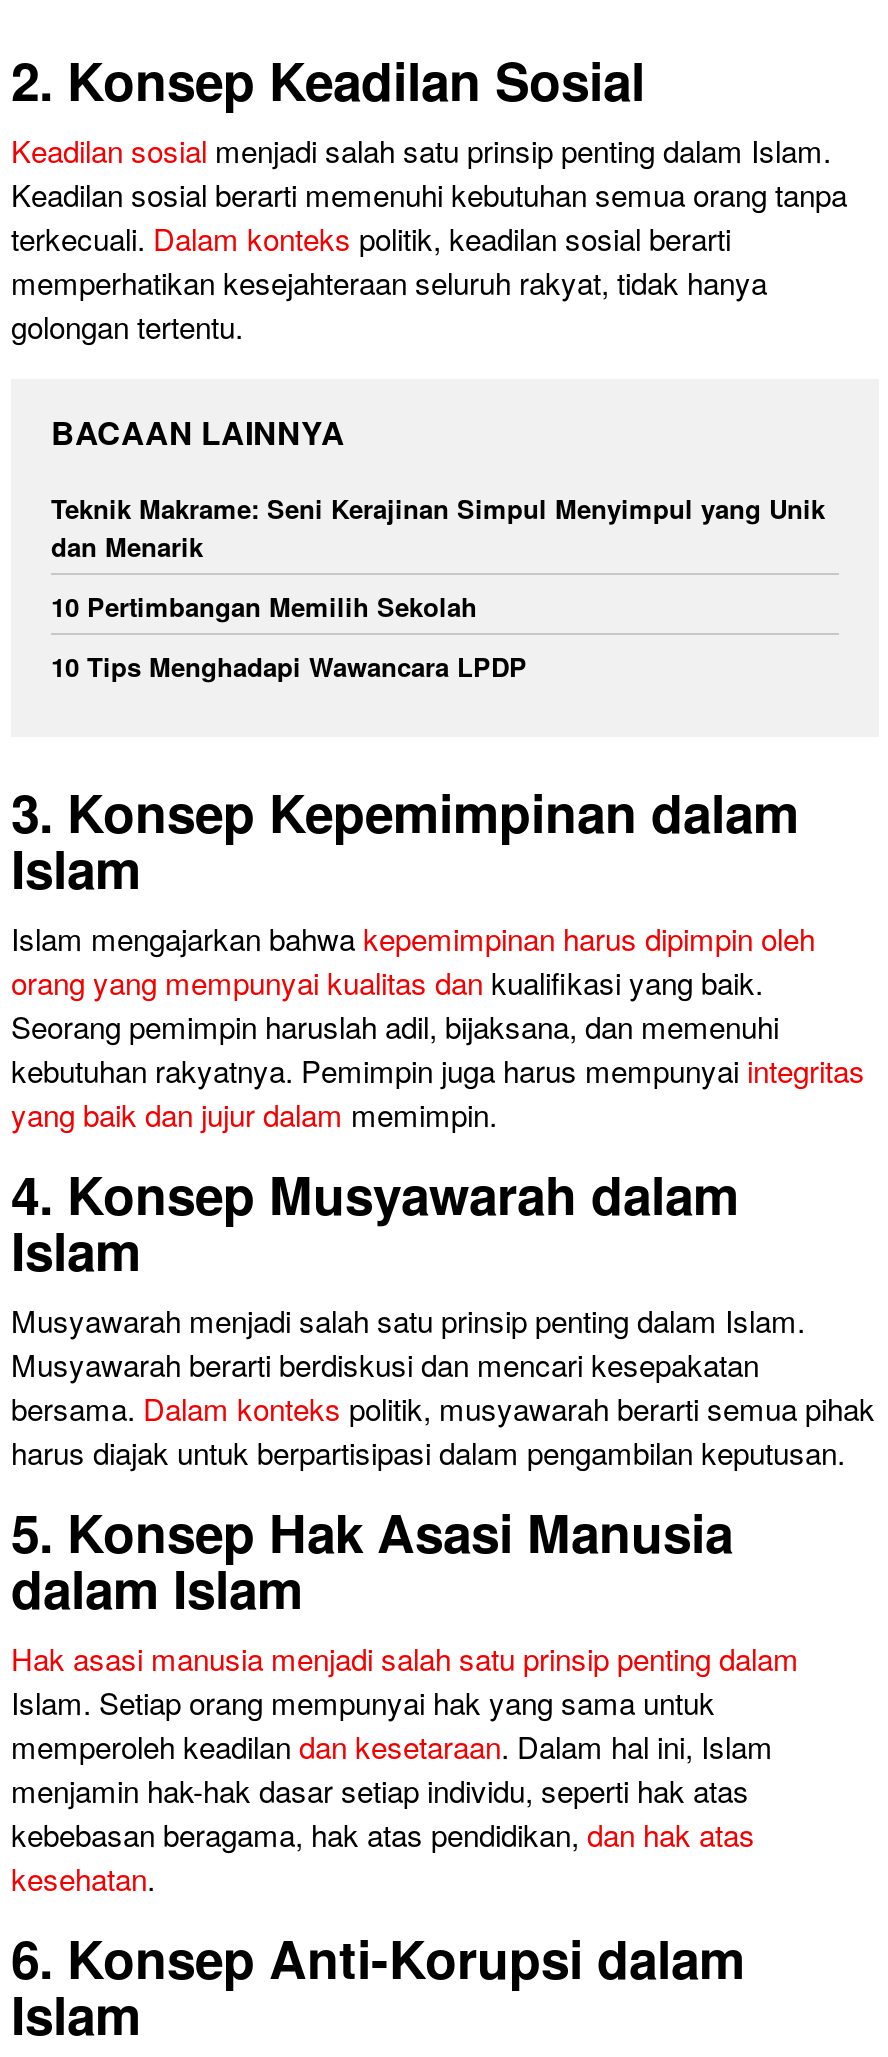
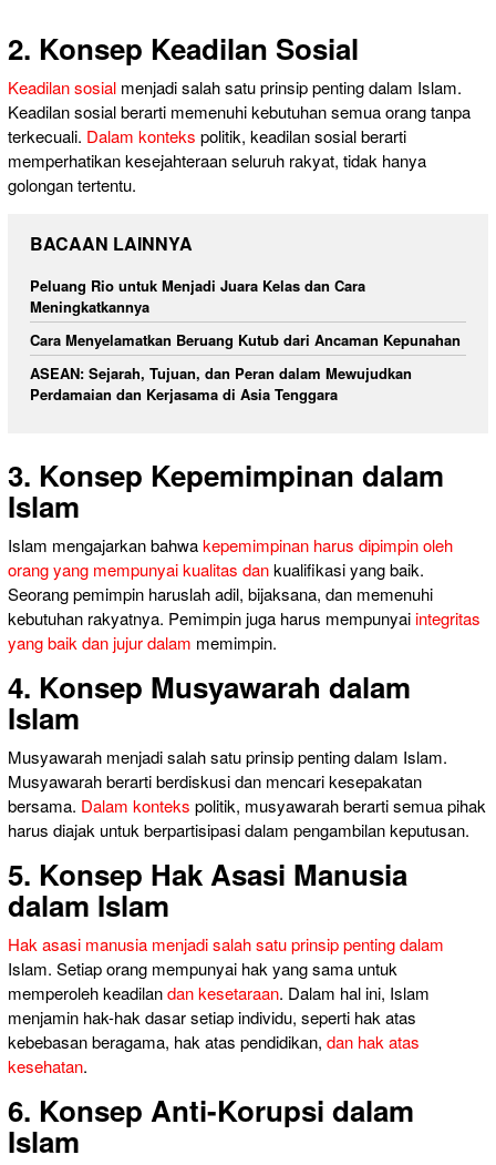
[51,489,825,565] Teknik Makrame: Seni Kerajinan Simpul Menyimpul yang Unik | dan Menarik -> [30,275,365,317] Peluang Rio untuk Menjadi Juara Kelas dan Cara | Meningkatkannya
[51,587,477,625] 10 Pertimbangan Memilih Sekolah -> [30,329,461,350] Cara Menyelamatkan Beruang Kutub dari Ancaman Kepunahan
[51,647,527,685] 10 Tips Menghadapi Wawancara LPDP -> [30,363,412,405] ASEAN: Sejarah, Tujuan, dan Peran dalam Mewujudkan | Perdamaian dan Kerjasama di Asia Tenggara

